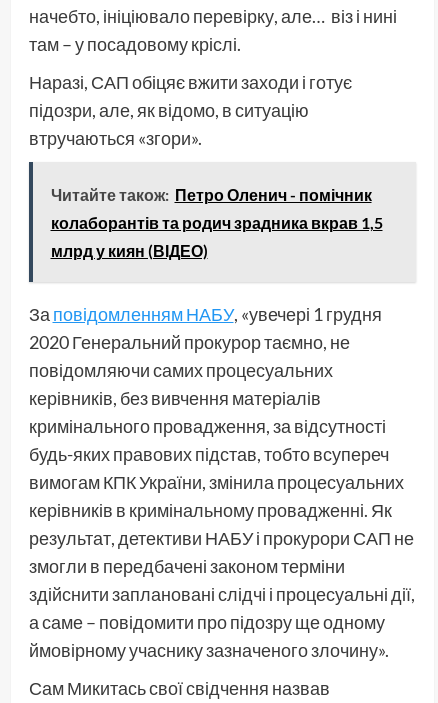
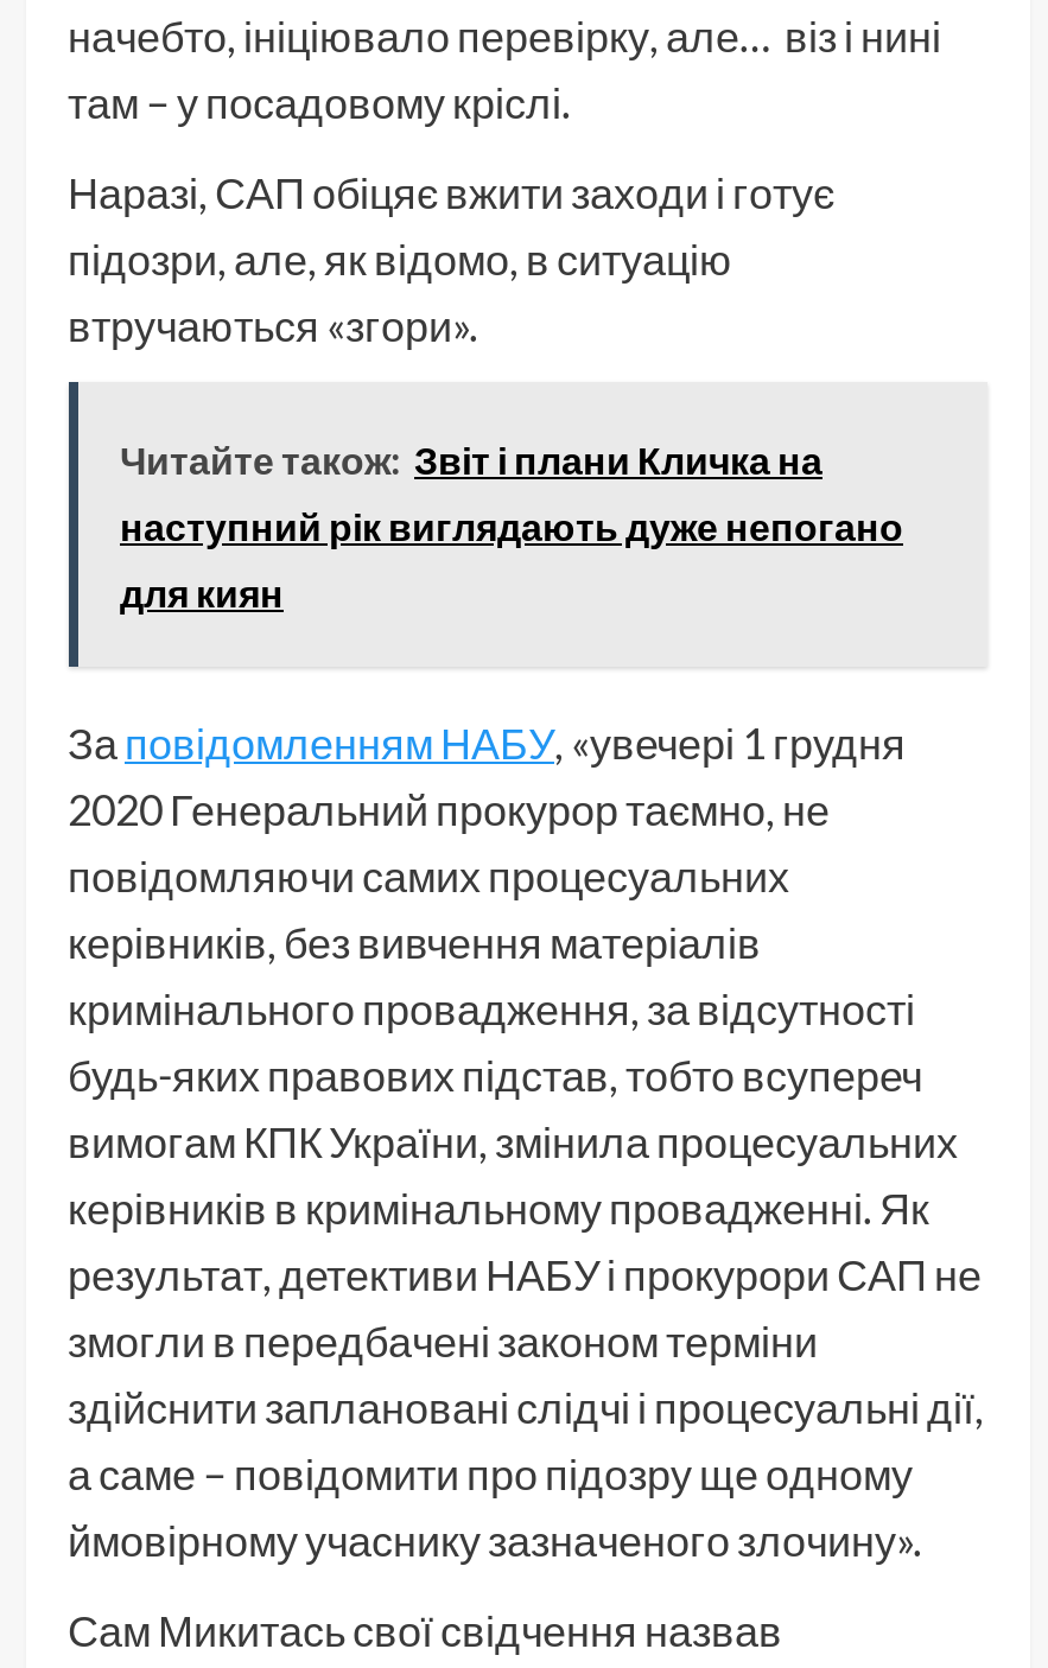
[50,184,371,203] Читайте також: Петро Оленич - помічник -> [120,438,822,483] Читайте також: Звіт і плани Кличка на
[50,212,382,231] колаборантів та родич зрадника вкрав 1,5 -> [120,504,903,549] наступний рік виглядають дуже непогано
[50,240,207,259] млрд у киян (ВІДЕО) -> [120,571,284,616] для киян

